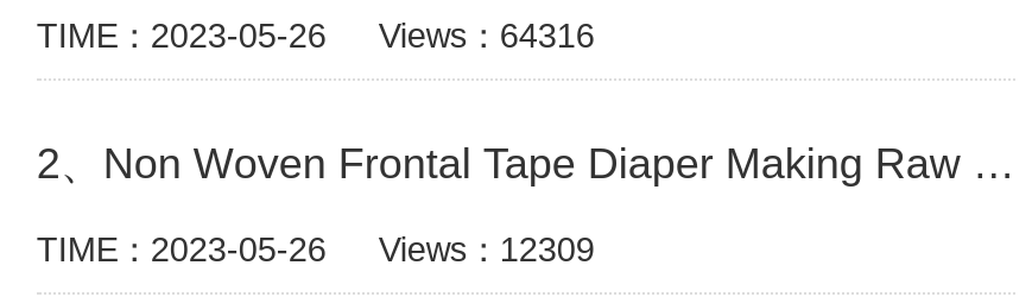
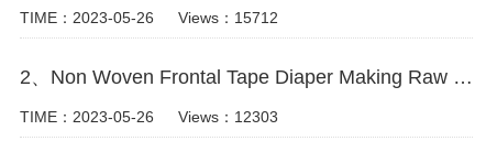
[37,17,594,55] TIME：2023-05-26 Views：64316 -> [20,9,278,27] TIME：2023-05-26 Views：15712
[37,230,594,268] TIME：2023-05-26 Views：12309 -> [20,108,278,126] TIME：2023-05-26 Views：12303

